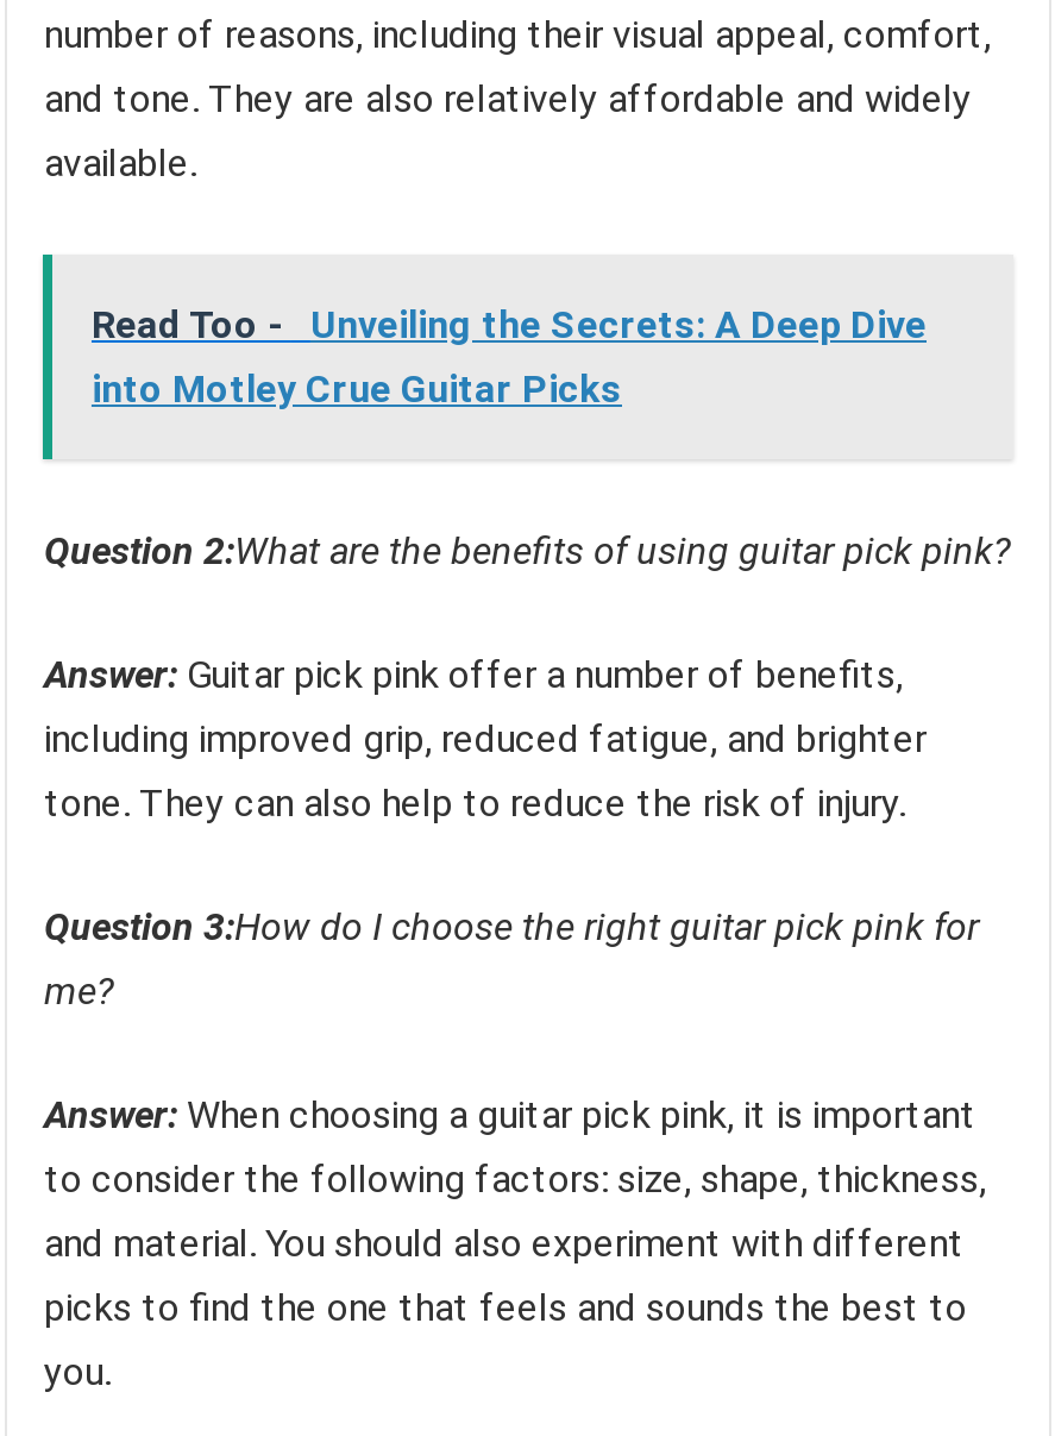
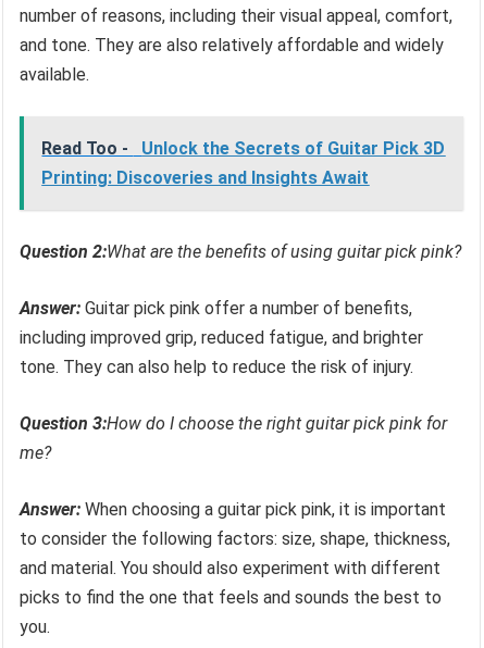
[92,302,927,412] Read Too - Unveiling the Secrets: A Deep Dive | into Motley Crue Guitar Picks -> [42,138,445,188] Read Too - Unlock the Secrets of Guitar Pick 3D | Printing: Discoveries and Insights Await

